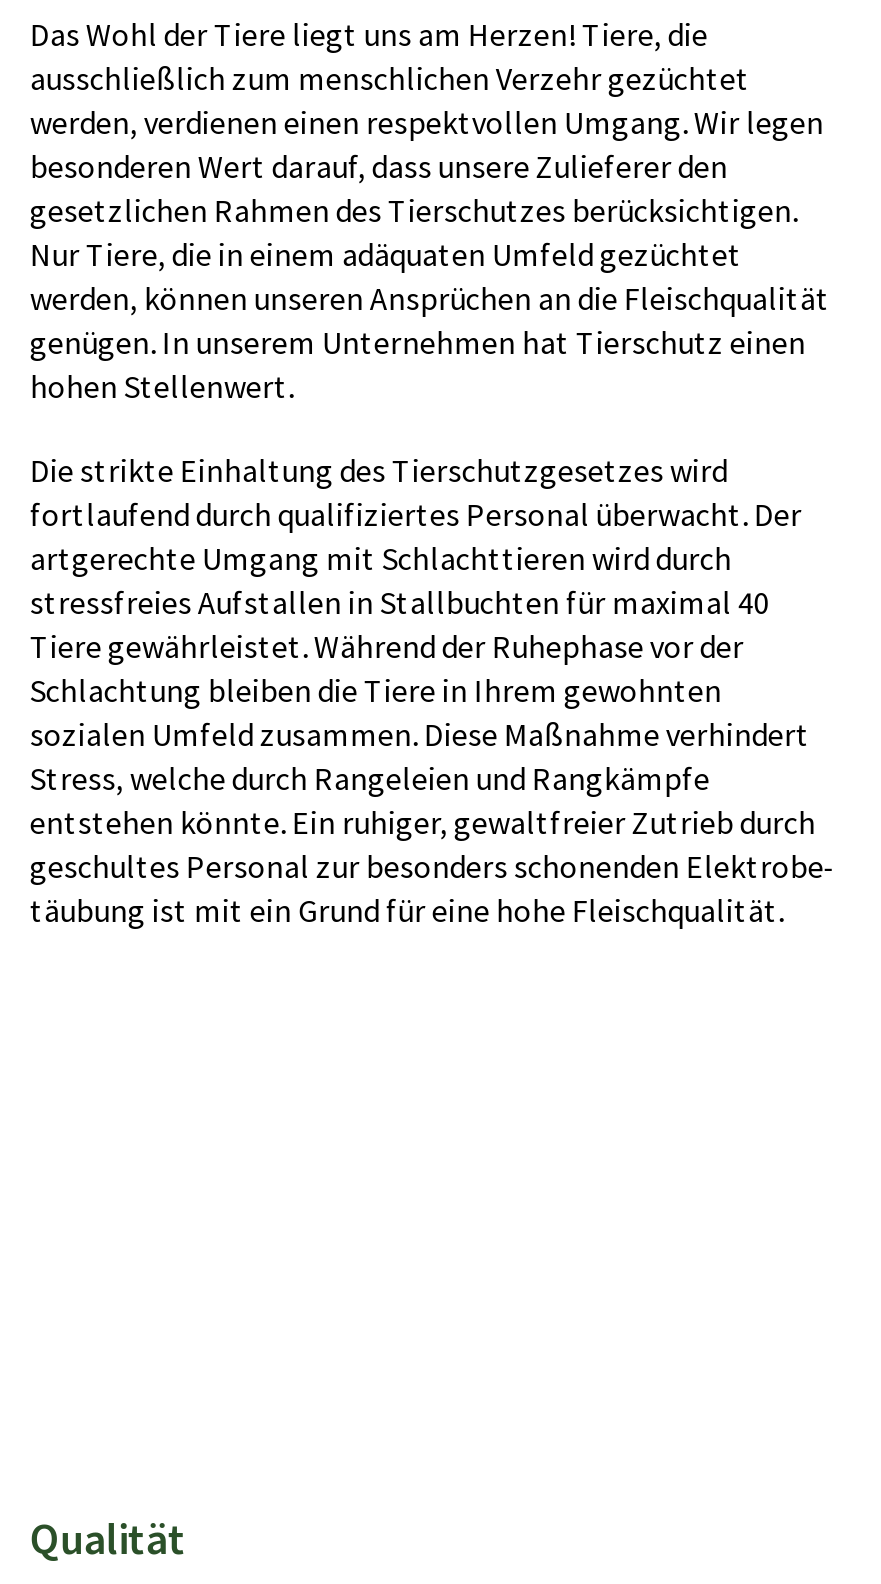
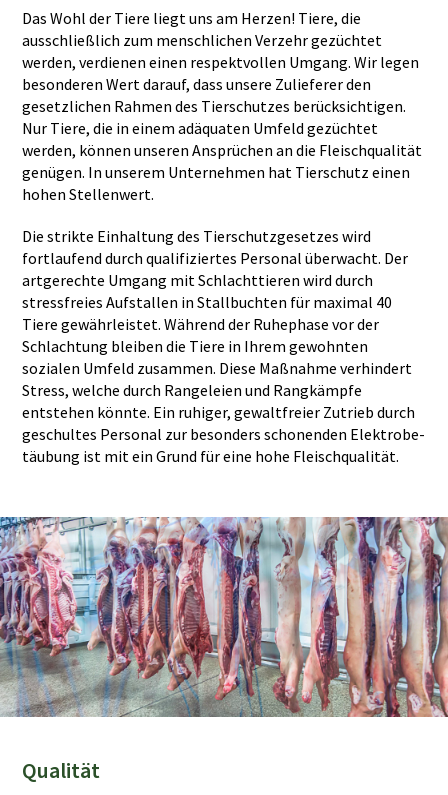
none -> [3,516,445,718] [image]

